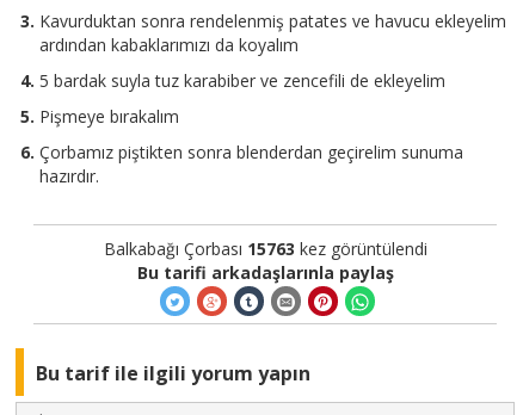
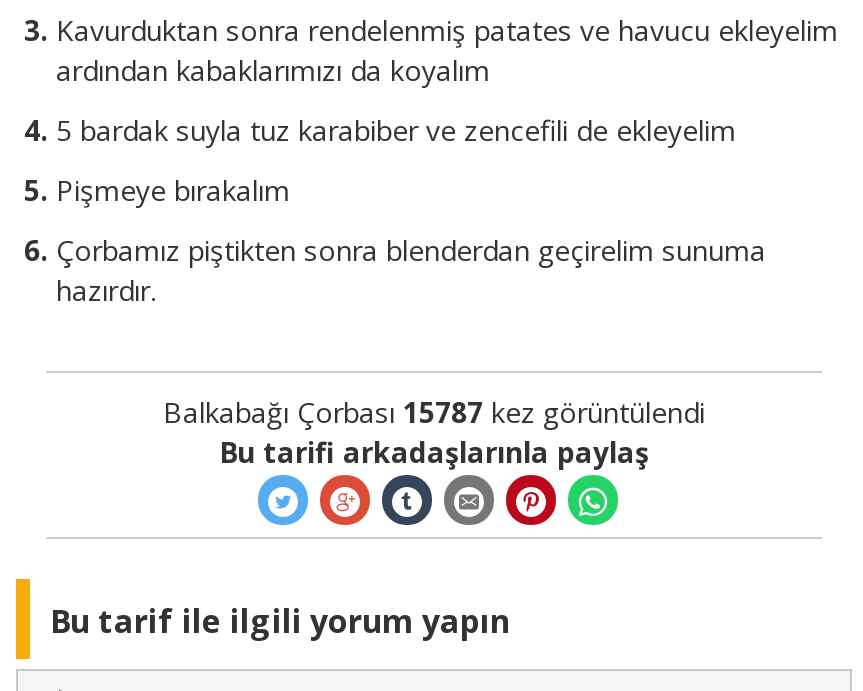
[103,238,427,260] Balkabağı Çorbası 15763 kez görüntülendi -> [163,393,705,431] Balkabağı Çorbası 15787 kez görüntülendi

